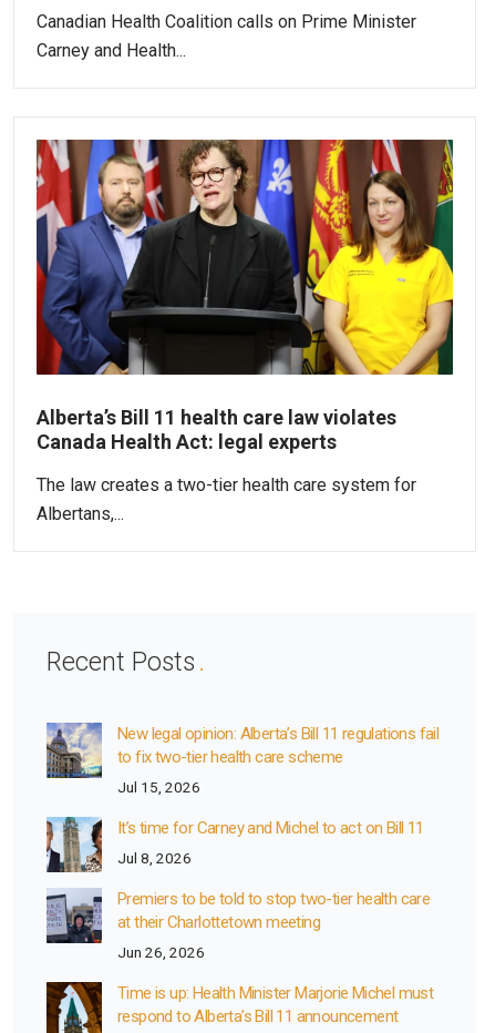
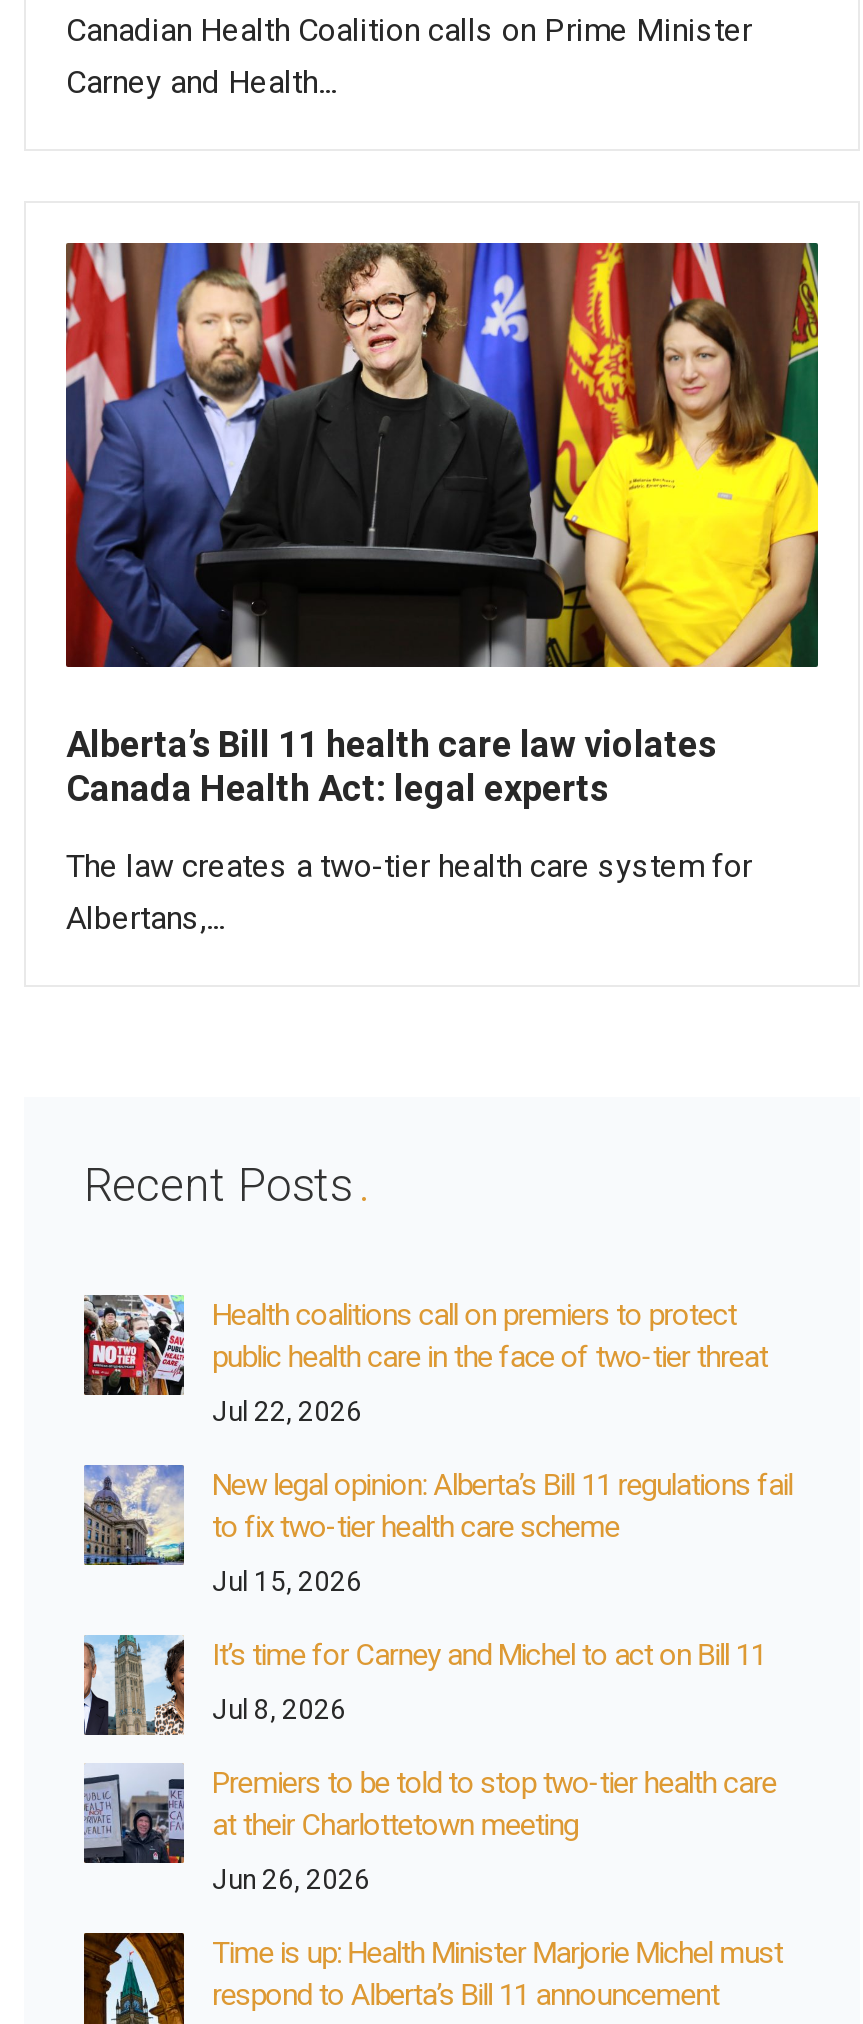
none -> [82,1295,767,1427] [image] | Health coalitions call on premiers to protect | public health care in the face of two-tier threat | Jul 22, 2026

